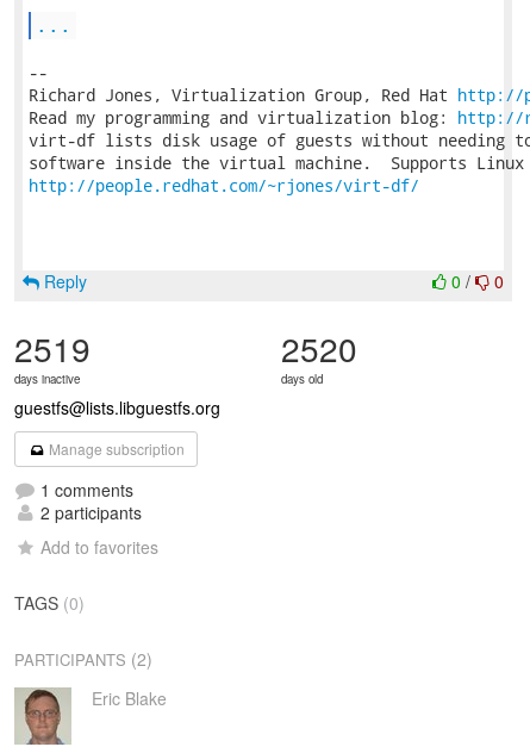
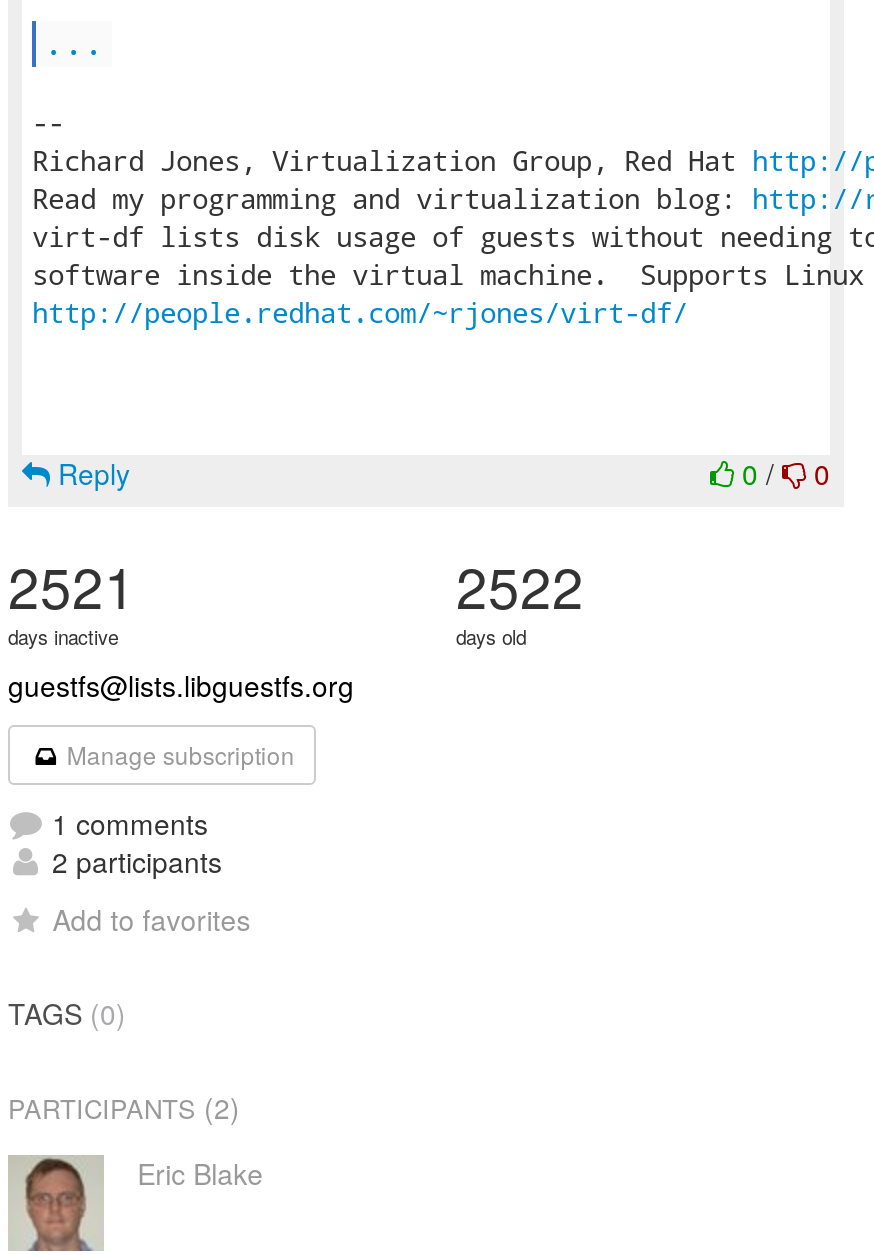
[14,324,91,372] 2519 -> [8,545,136,625] 2521
[281,324,357,372] 2520 -> [456,545,584,625] 2522

